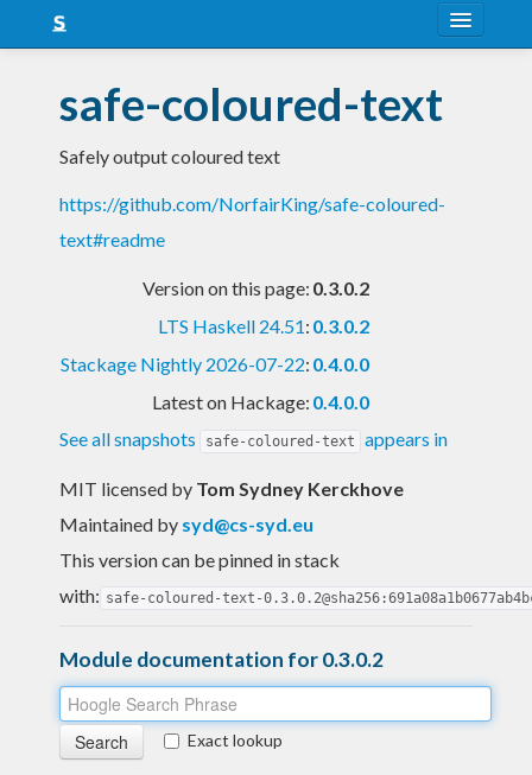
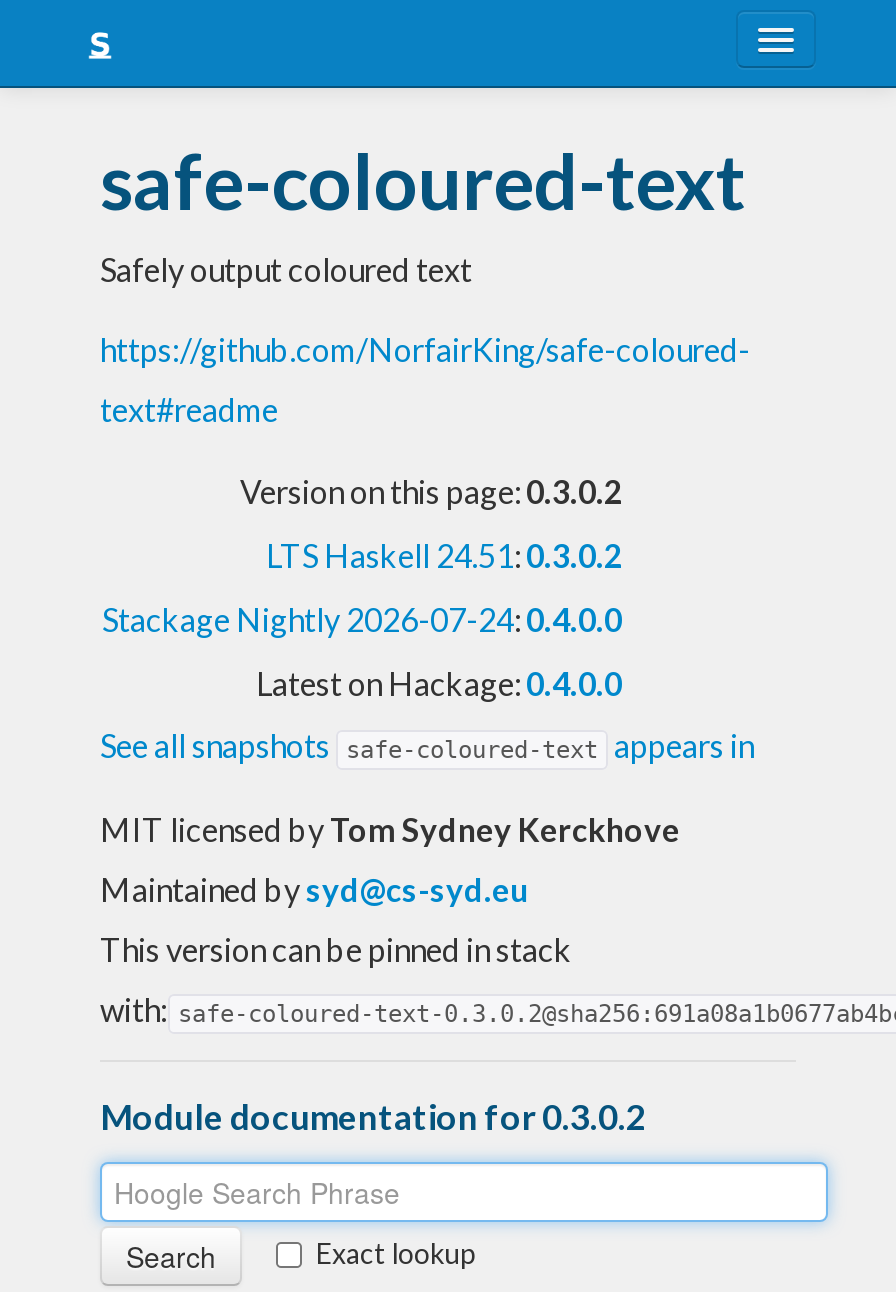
[61,352,369,375] Stackage Nightly 2026-07-22: 0.4.0.0 -> [102,600,622,638] Stackage Nightly 2026-07-24: 0.4.0.0

